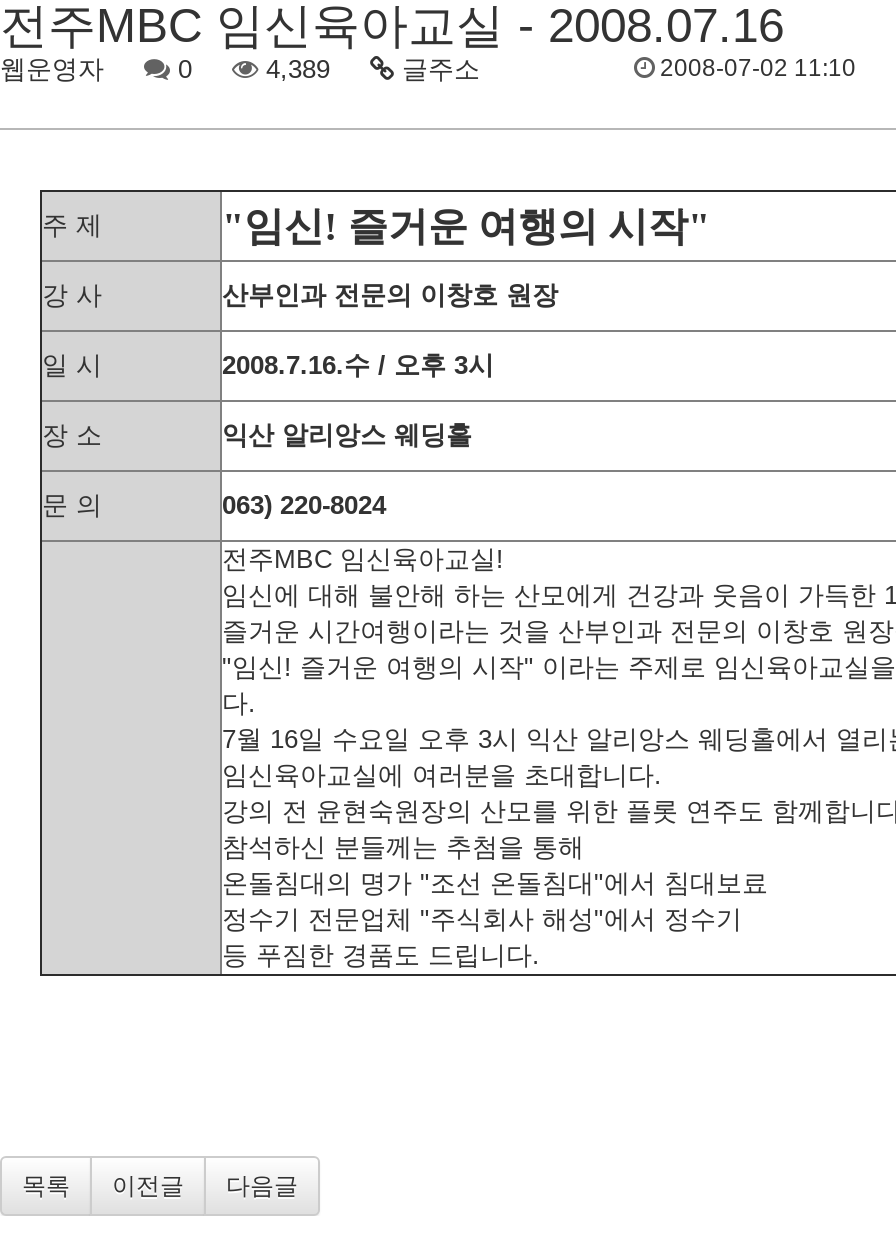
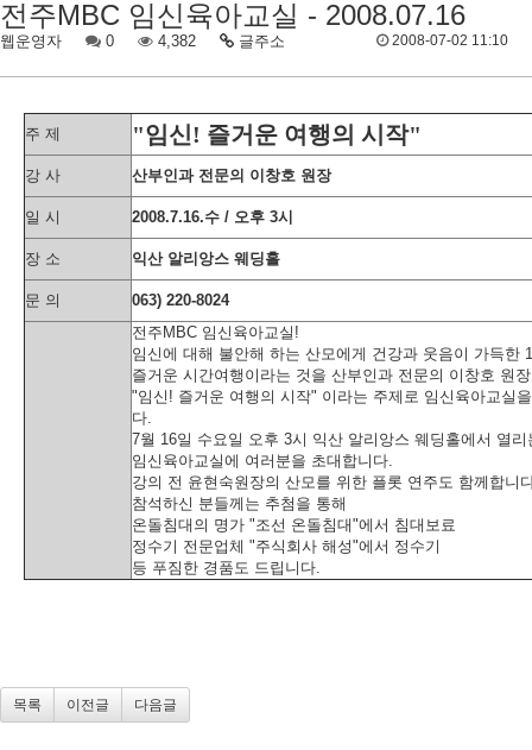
[258,54,330,84] 4,389 -> [153,32,196,50] 4,382

